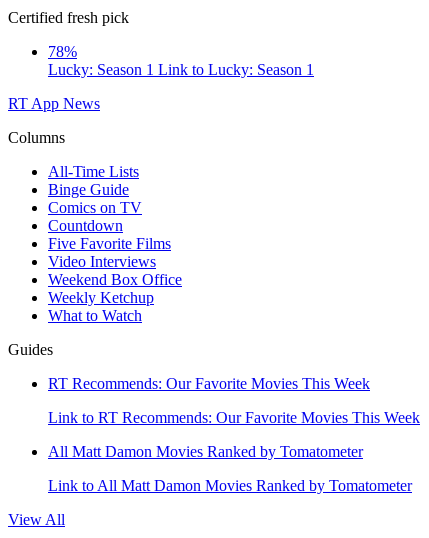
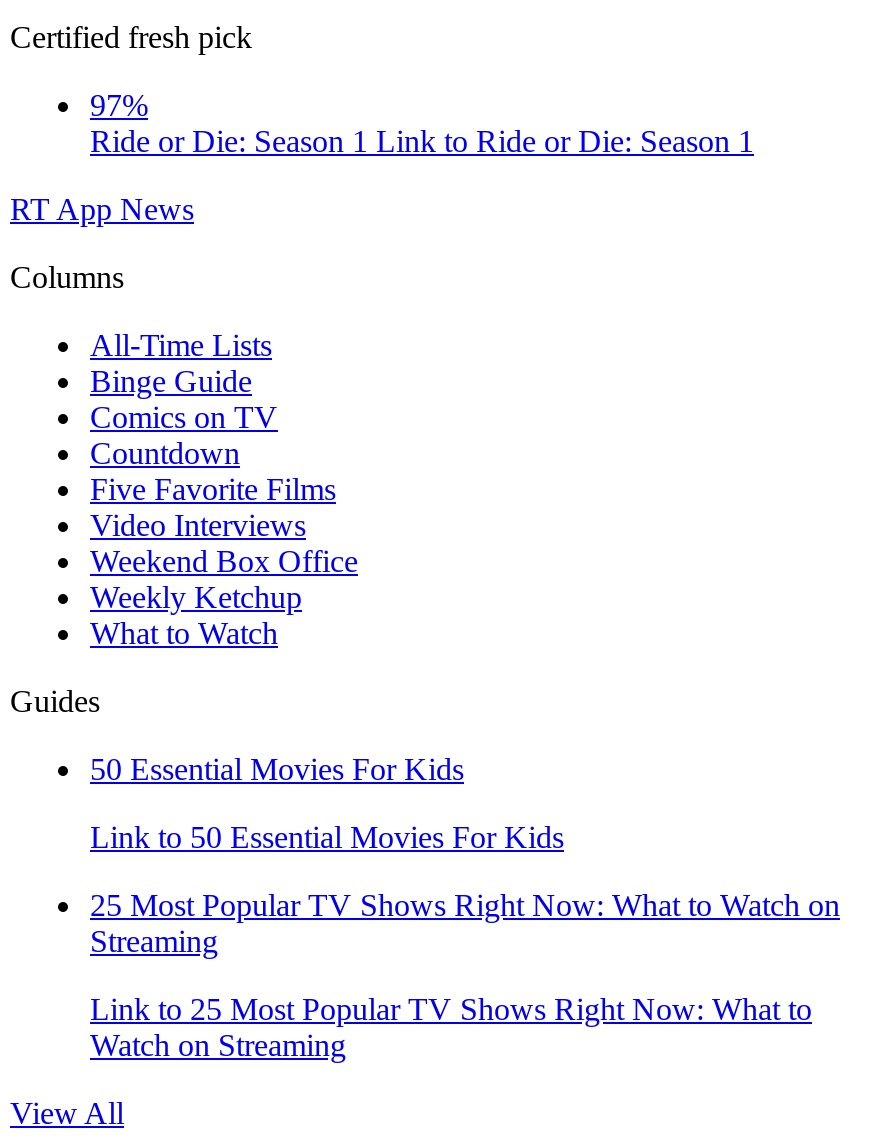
[48,43,314,78] 78% | Lucky: Season 1 Link to Lucky: Season 1 -> [90,88,754,158] 97% | Ride or Die: Season 1 Link to Ride or Die: Season 1
[48,375,370,392] RT Recommends: Our Favorite Movies This Week -> [90,752,464,786] 50 Essential Movies For Kids
[48,409,420,426] Link to RT Recommends: Our Favorite Movies This Week -> [90,820,564,854] Link to 50 Essential Movies For Kids
[48,443,363,460] All Matt Damon Movies Ranked by Tomatometer -> [90,888,840,958] 25 Most Popular TV Shows Right Now: What to Watch on | Streaming
[48,477,412,494] Link to All Matt Damon Movies Ranked by Tomatometer -> [90,992,812,1062] Link to 25 Most Popular TV Shows Right Now: What to | Watch on Streaming

